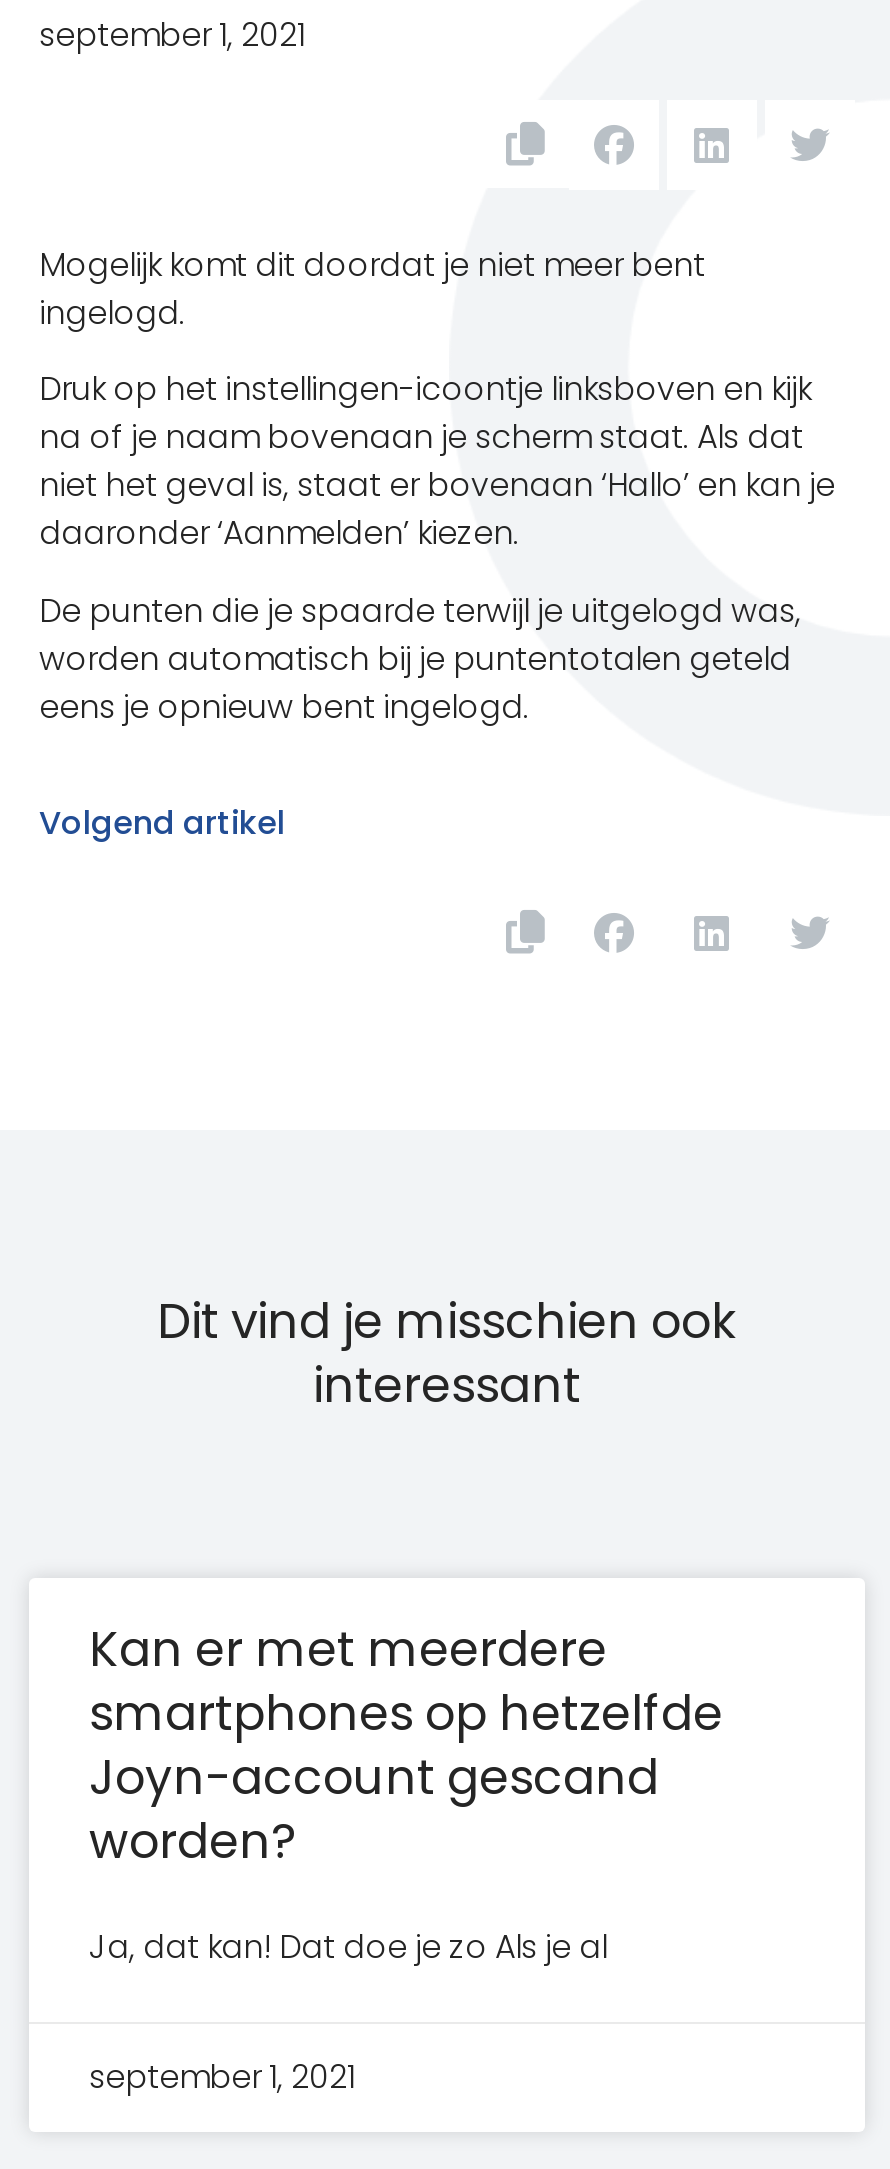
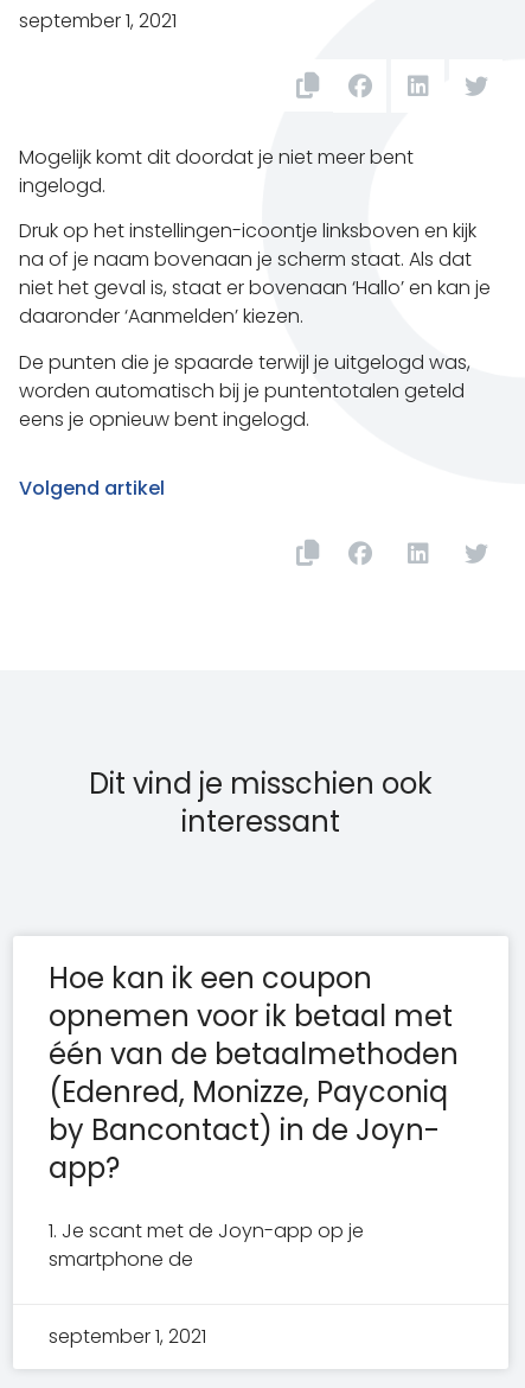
[89,1616,723,1874] Kan er met meerdere | smartphones op hetzelfde | Joyn-account gescand | worden? -> [49,959,459,1188] Hoe kan ik een coupon | opnemen voor ik betaal met | één van de betaalmethoden | (Edenred, Monizze, Payconiq | by Bancontact) in de Joyn- | app?
[89,1924,607,1970] Ja, dat kan! Dat doe je zo Als je al -> [49,1217,364,1273] 1. Je scant met de Joyn-app op je | smartphone de

